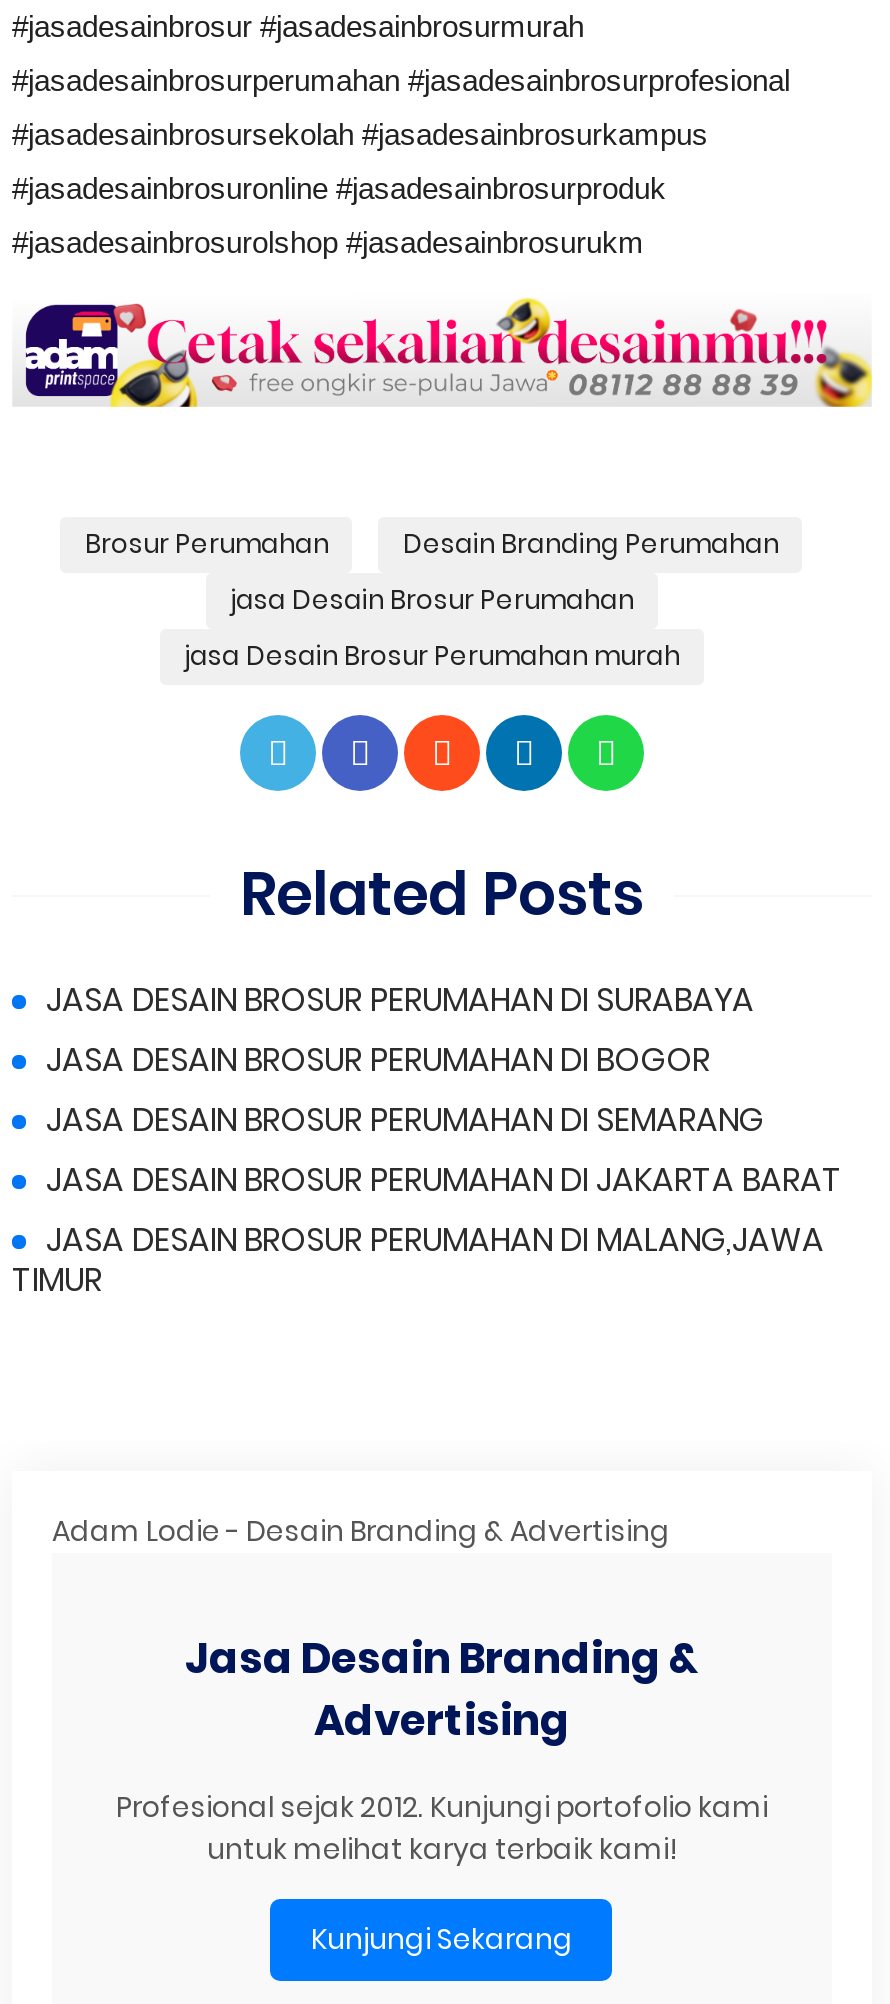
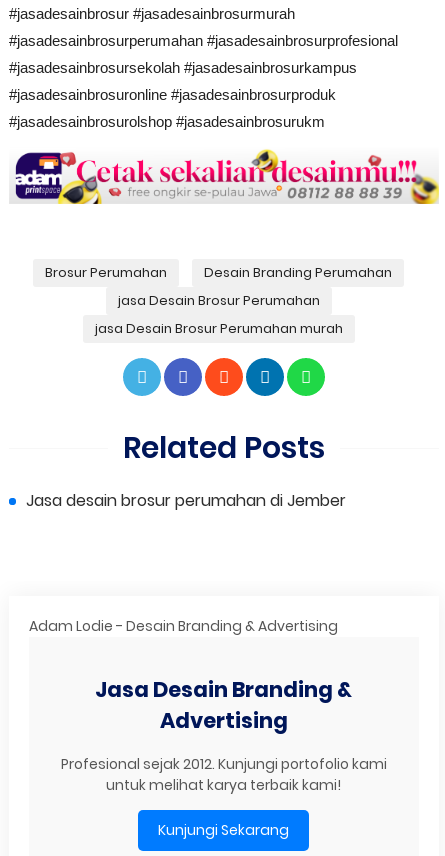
[12,977,842,1303] JASA DESAIN BROSUR PERUMAHAN DI SURABAYA | JASA DESAIN BROSUR PERUMAHAN DI BOGOR | JASA DESAIN BROSUR PERUMAHAN DI SEMARANG | JASA DESAIN BROSUR PERUMAHAN DI JAKARTA BARAT | JASA DESAIN BROSUR PERUMAHAN DI MALANG,JAWA | TIMUR -> [26,489,346,512] Jasa desain brosur perumahan di Jember

